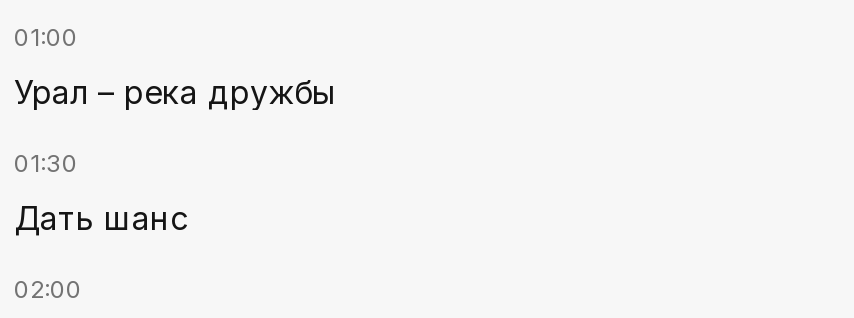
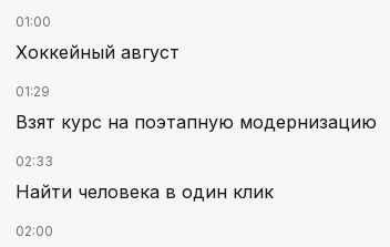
[14,72,336,238] Урал – река дружбы | 01:30 | Дать шанс -> [16,41,377,203] Хоккейный август | 01:29 | Взят курс на поэтапную модернизацию | 02:33 | Найти человека в один клик

